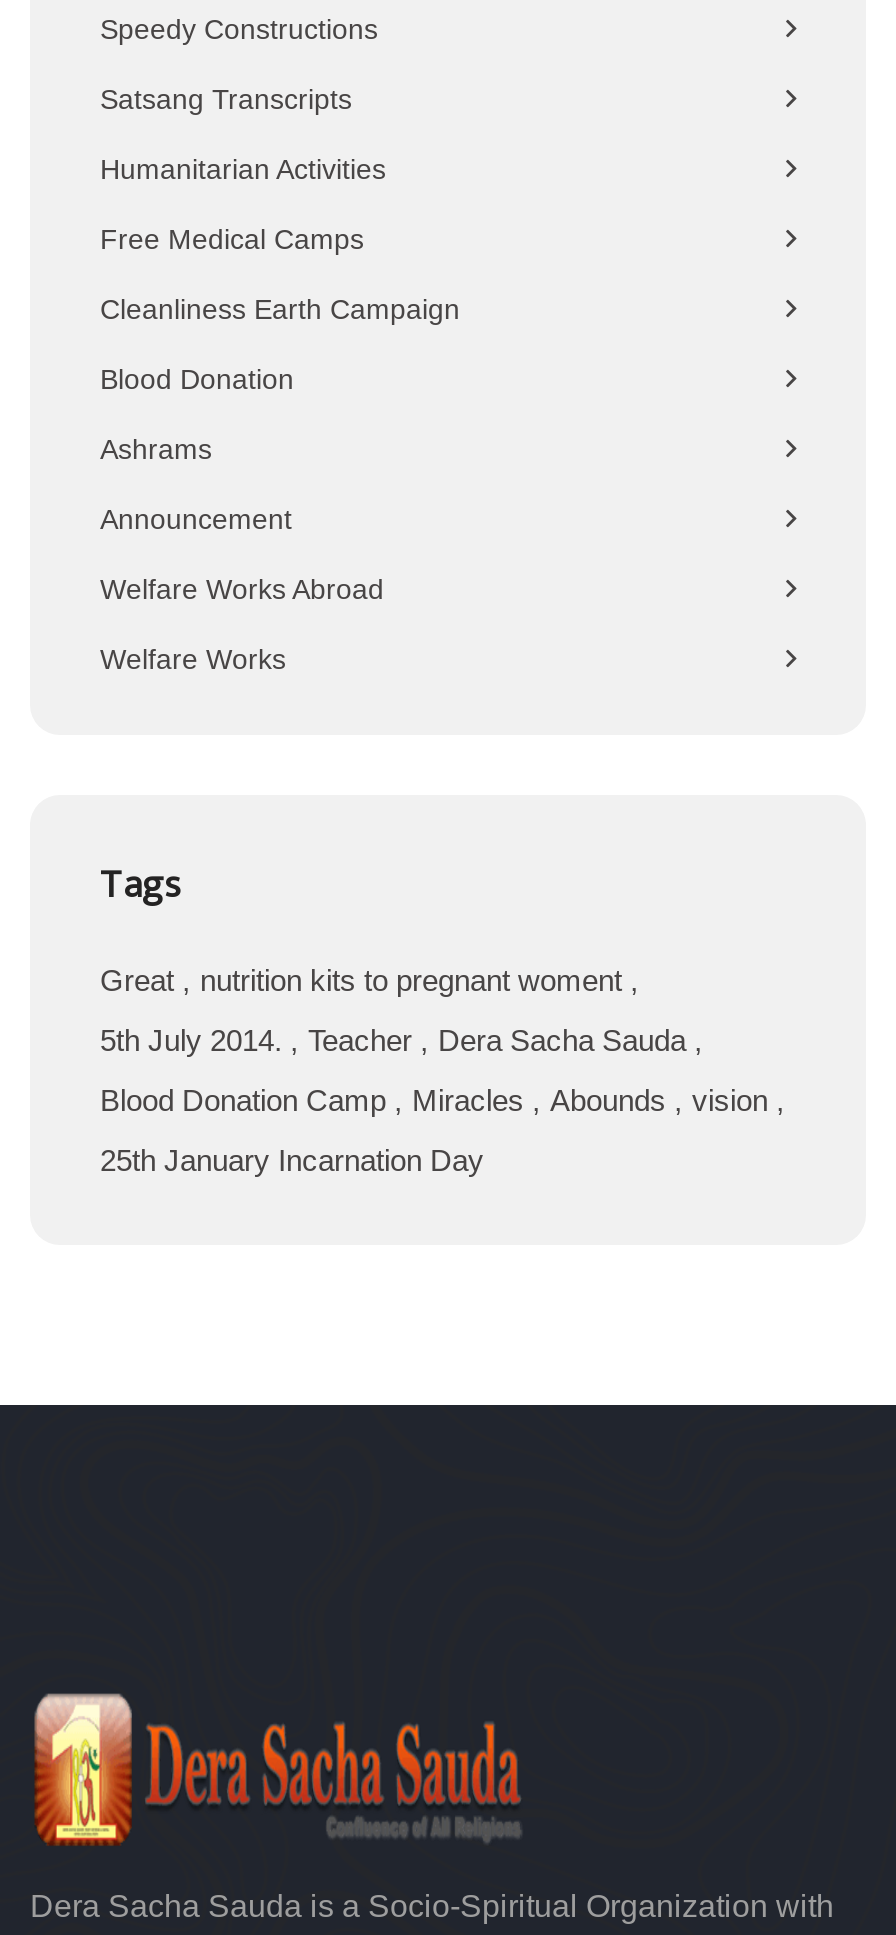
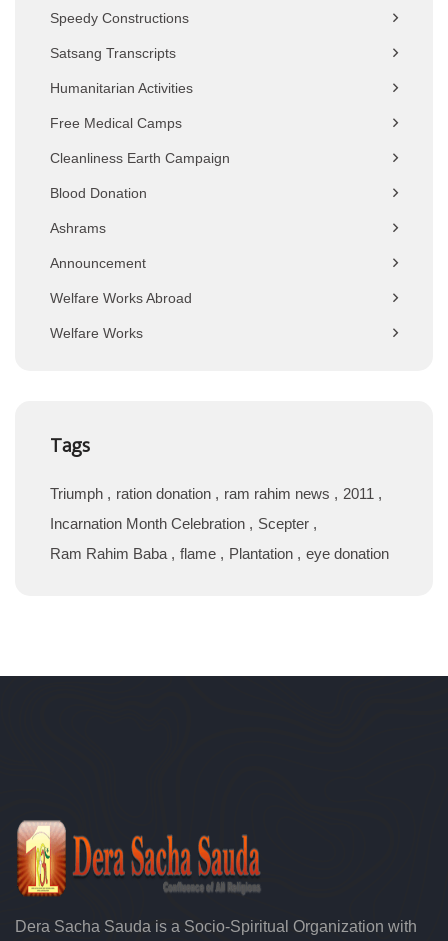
[100,963,776,1177] Great nutrition kits to pregnant woment | 5th July 2014. Teacher Dera Sacha Sauda | Blood Donation Camp Miracles Abounds vision | 25th January Incarnation Day -> [50,485,389,562] Triumph ration donation ram rahim news 2011 | Incarnation Month Celebration Scepter | Ram Rahim Baba flame Plantation eye donation

